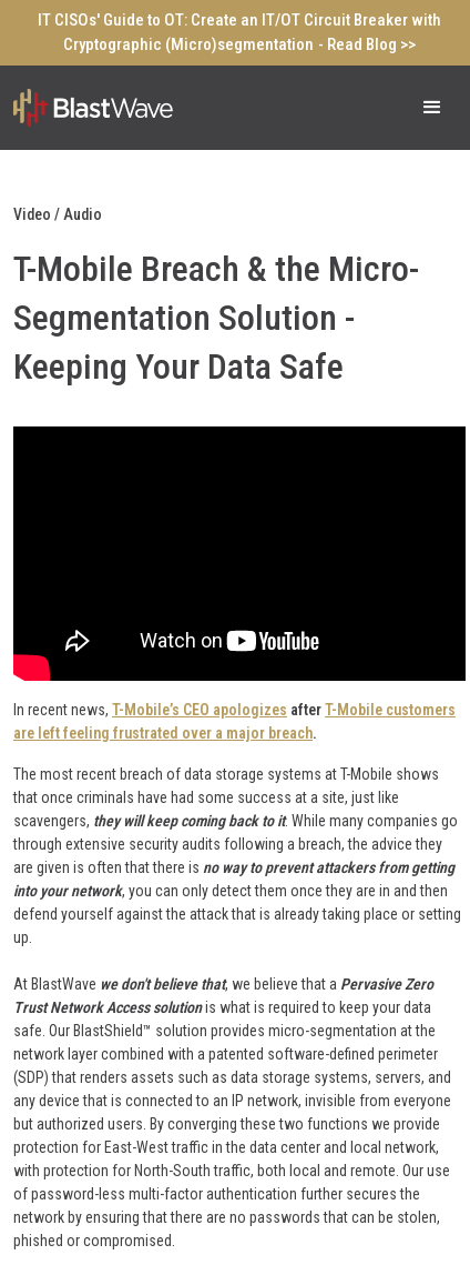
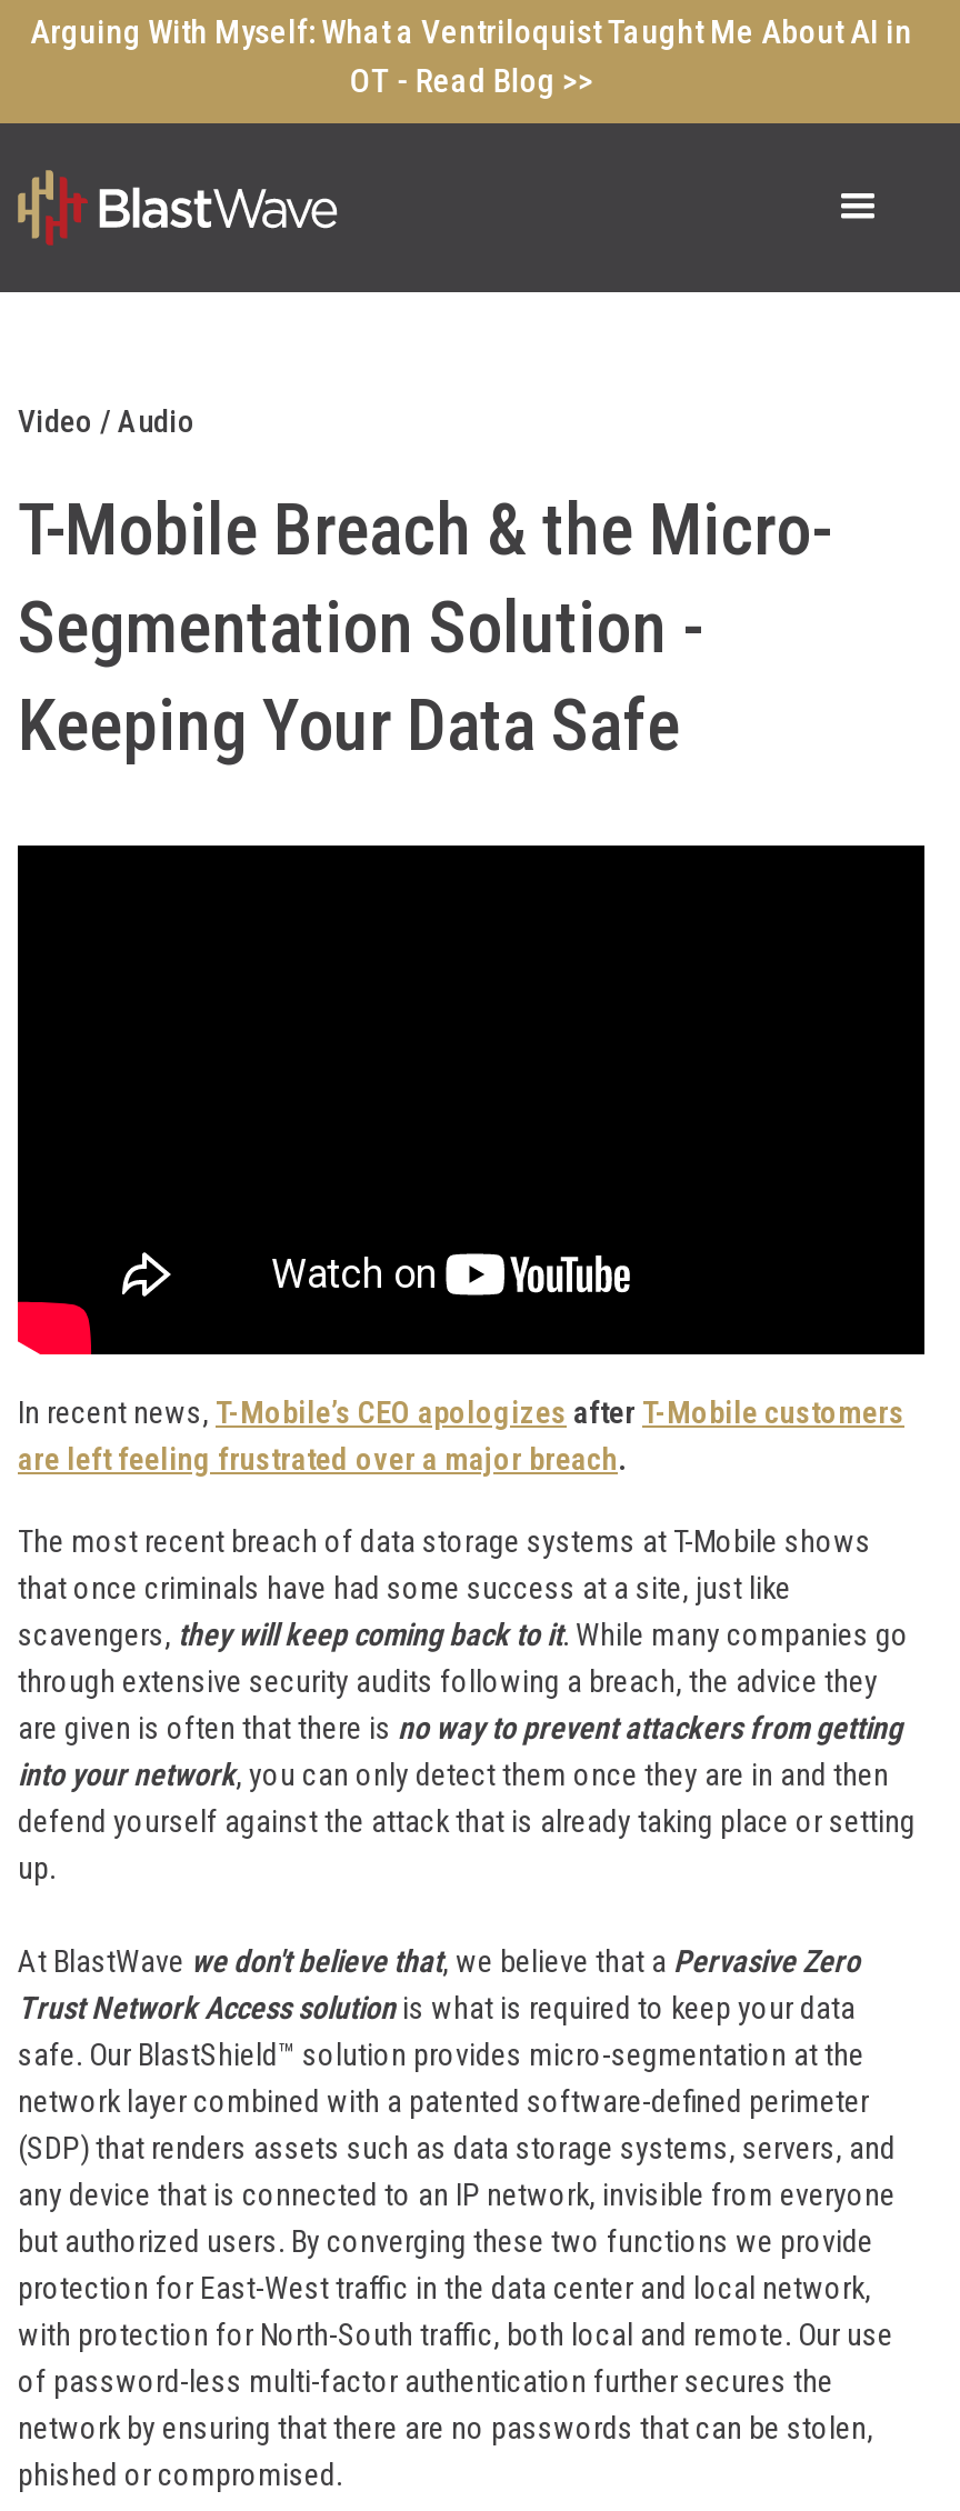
[38,10,441,54] IT CISOs' Guide to OT: Create an IT/OT Circuit Breaker with | Cryptographic (Micro)segmentation - Read Blog >> -> [30,11,912,100] Arguing With Myself: What a Ventriloquist Taught Me About AI in | OT - Read Blog >>

